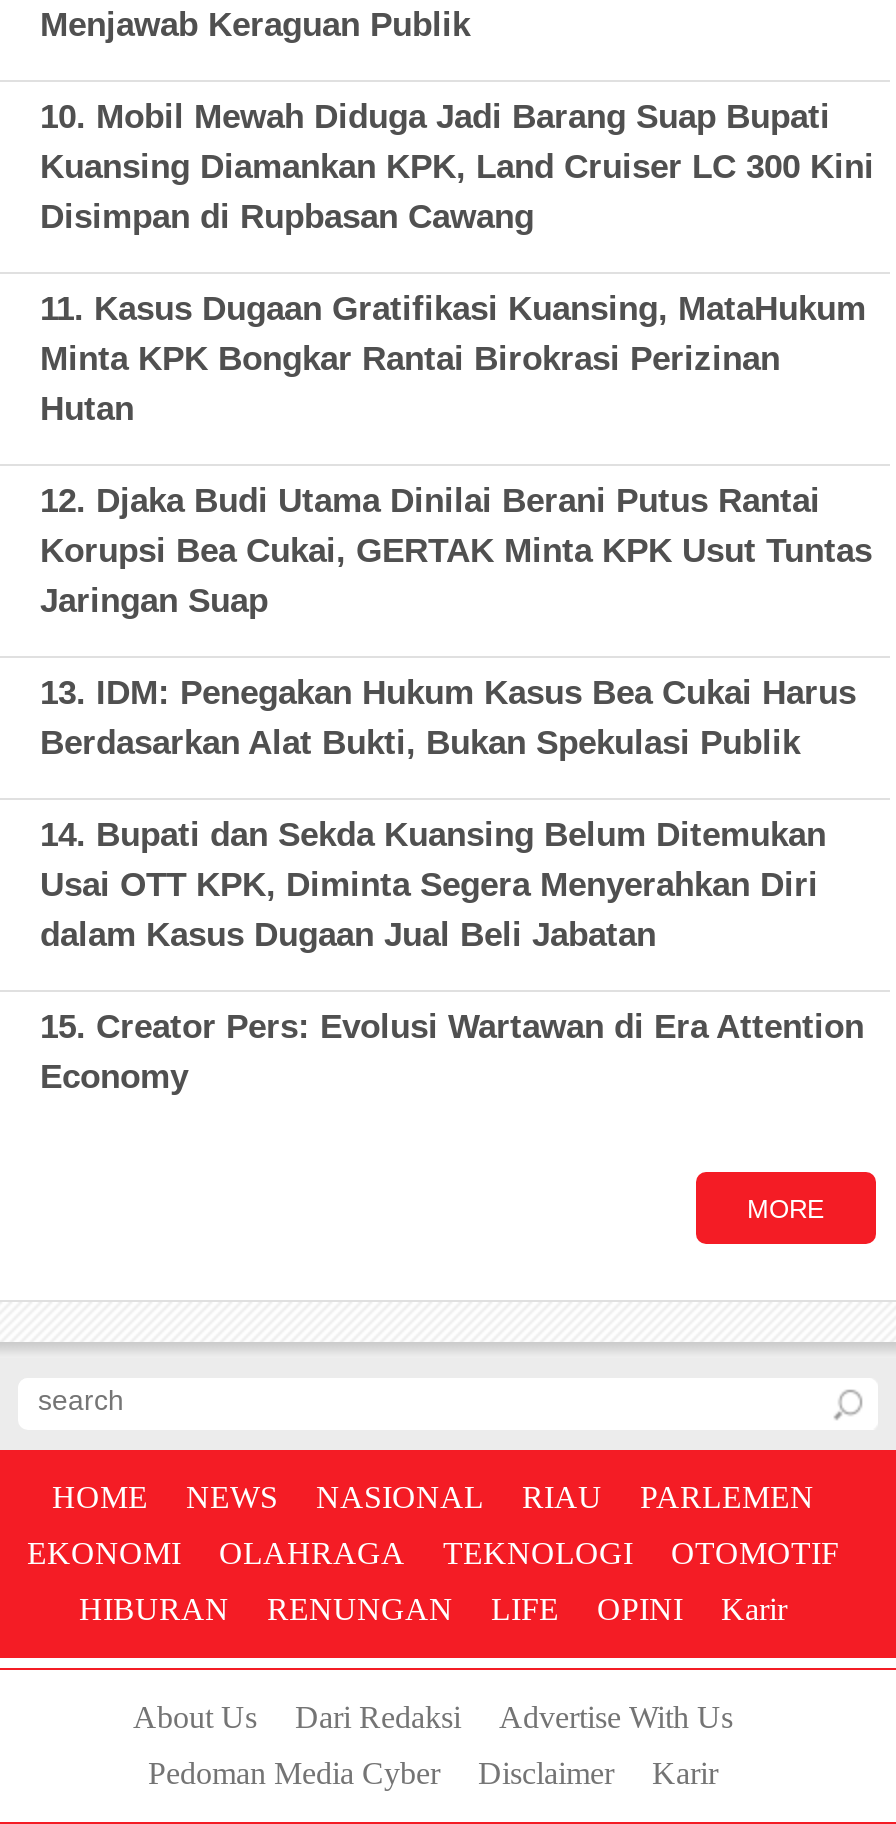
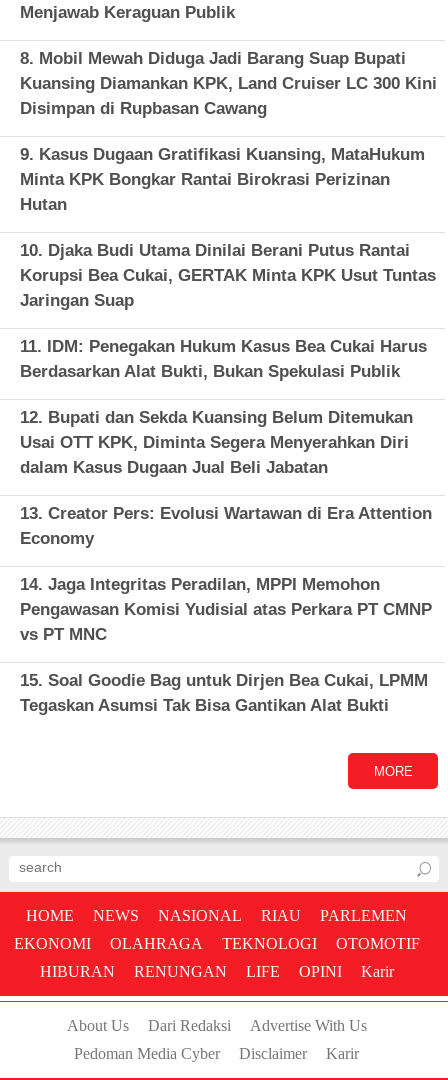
[40,99,830,137] 10. Mobil Mewah Diduga Jadi Barang Suap Bupati -> [20,49,406,68] 8. Mobil Mewah Diduga Jadi Barang Suap Bupati
[40,291,866,329] 11. Kasus Dugaan Gratifikasi Kuansing, MataHukum -> [20,145,425,164] 9. Kasus Dugaan Gratifikasi Kuansing, MataHukum
[40,483,820,521] 12. Djaka Budi Utama Dinilai Berani Putus Rantai -> [20,241,410,260] 10. Djaka Budi Utama Dinilai Berani Putus Rantai
[40,675,856,713] 13. IDM: Penegakan Hukum Kasus Bea Cukai Harus -> [20,337,427,356] 11. IDM: Penegakan Hukum Kasus Bea Cukai Harus
[40,817,826,855] 14. Bupati dan Sekda Kuansing Belum Ditemukan -> [20,408,413,427] 12. Bupati dan Sekda Kuansing Belum Ditemukan
[40,1009,864,1047] 15. Creator Pers: Evolusi Wartawan di Era Attention -> [20,504,432,523] 13. Creator Pers: Evolusi Wartawan di Era Attention
none -> [20,575,432,715] 14. Jaga Integritas Peradilan, MPPI Memohon | Pengawasan Komisi Yudisial atas Perkara PT CMNP | vs PT MNC | 15. Soal Goodie Bag untuk Dirjen Bea Cukai, LPMM | Tegaskan Asumsi Tak Bisa Gantikan Alat Bukti

